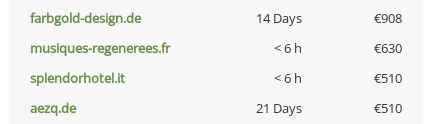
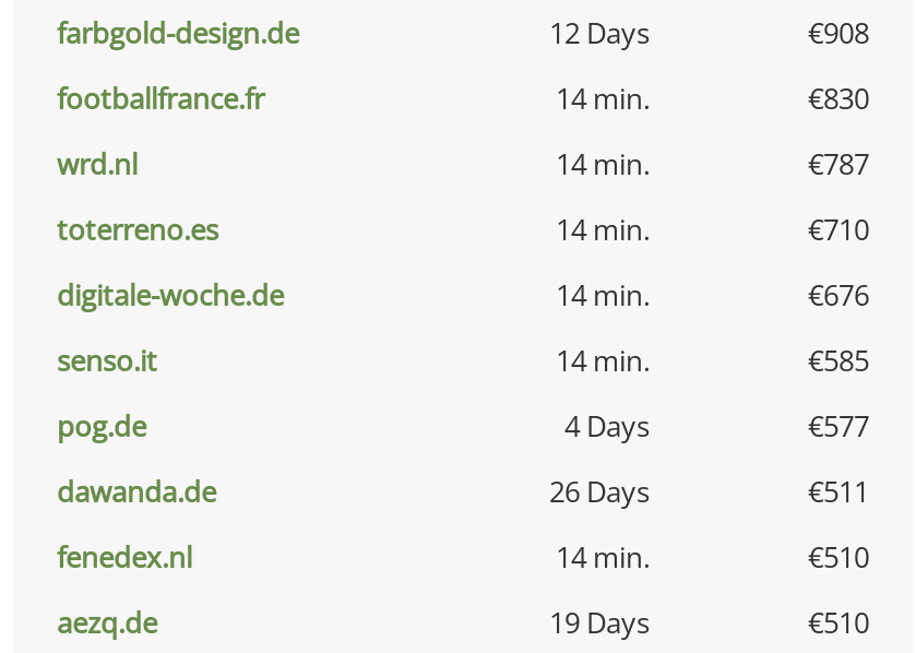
[255,9,301,27] 14 Days -> [549,13,650,52] 12 Days
[30,39,402,87] musiques-regenerees.fr | < 6 h | €630 | splendorhotel.it | < 6 h -> [57,79,869,577] footballfrance.fr | 14 min. | €830 | wrd.nl | 14 min. | €787 | toterreno.es | 14 min. | €710 | digitale-woche.de | 14 min. | €676 | senso.it | 14 min. | €585 | pog.de | 4 Days | €577 | dawanda.de | 26 Days | €511 | fenedex.nl | 14 min.
[255,99,301,117] 21 Days -> [549,603,650,642] 19 Days

